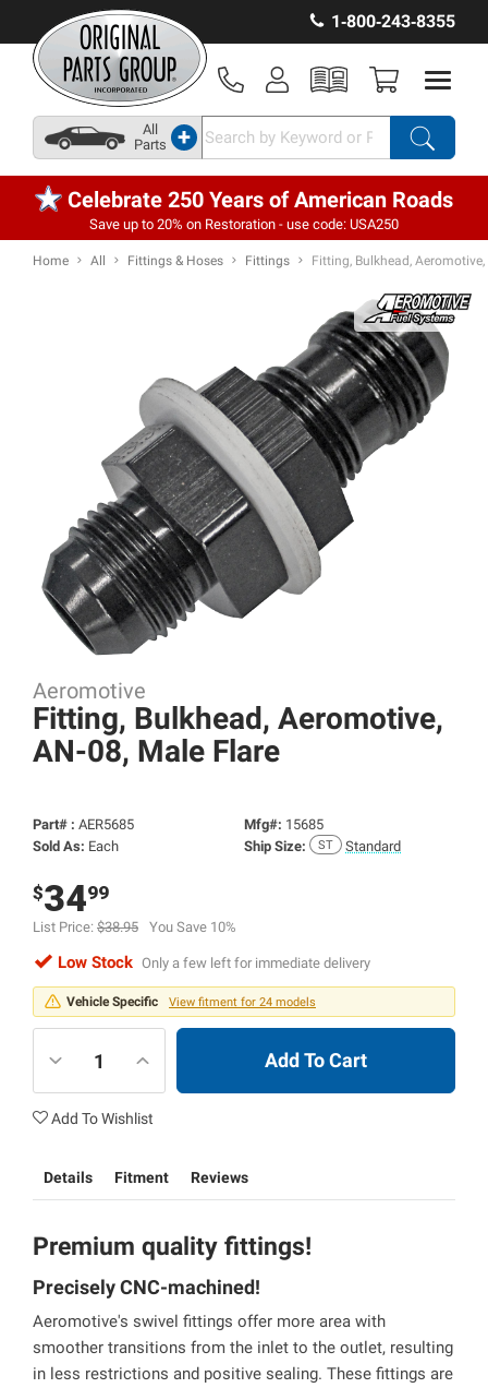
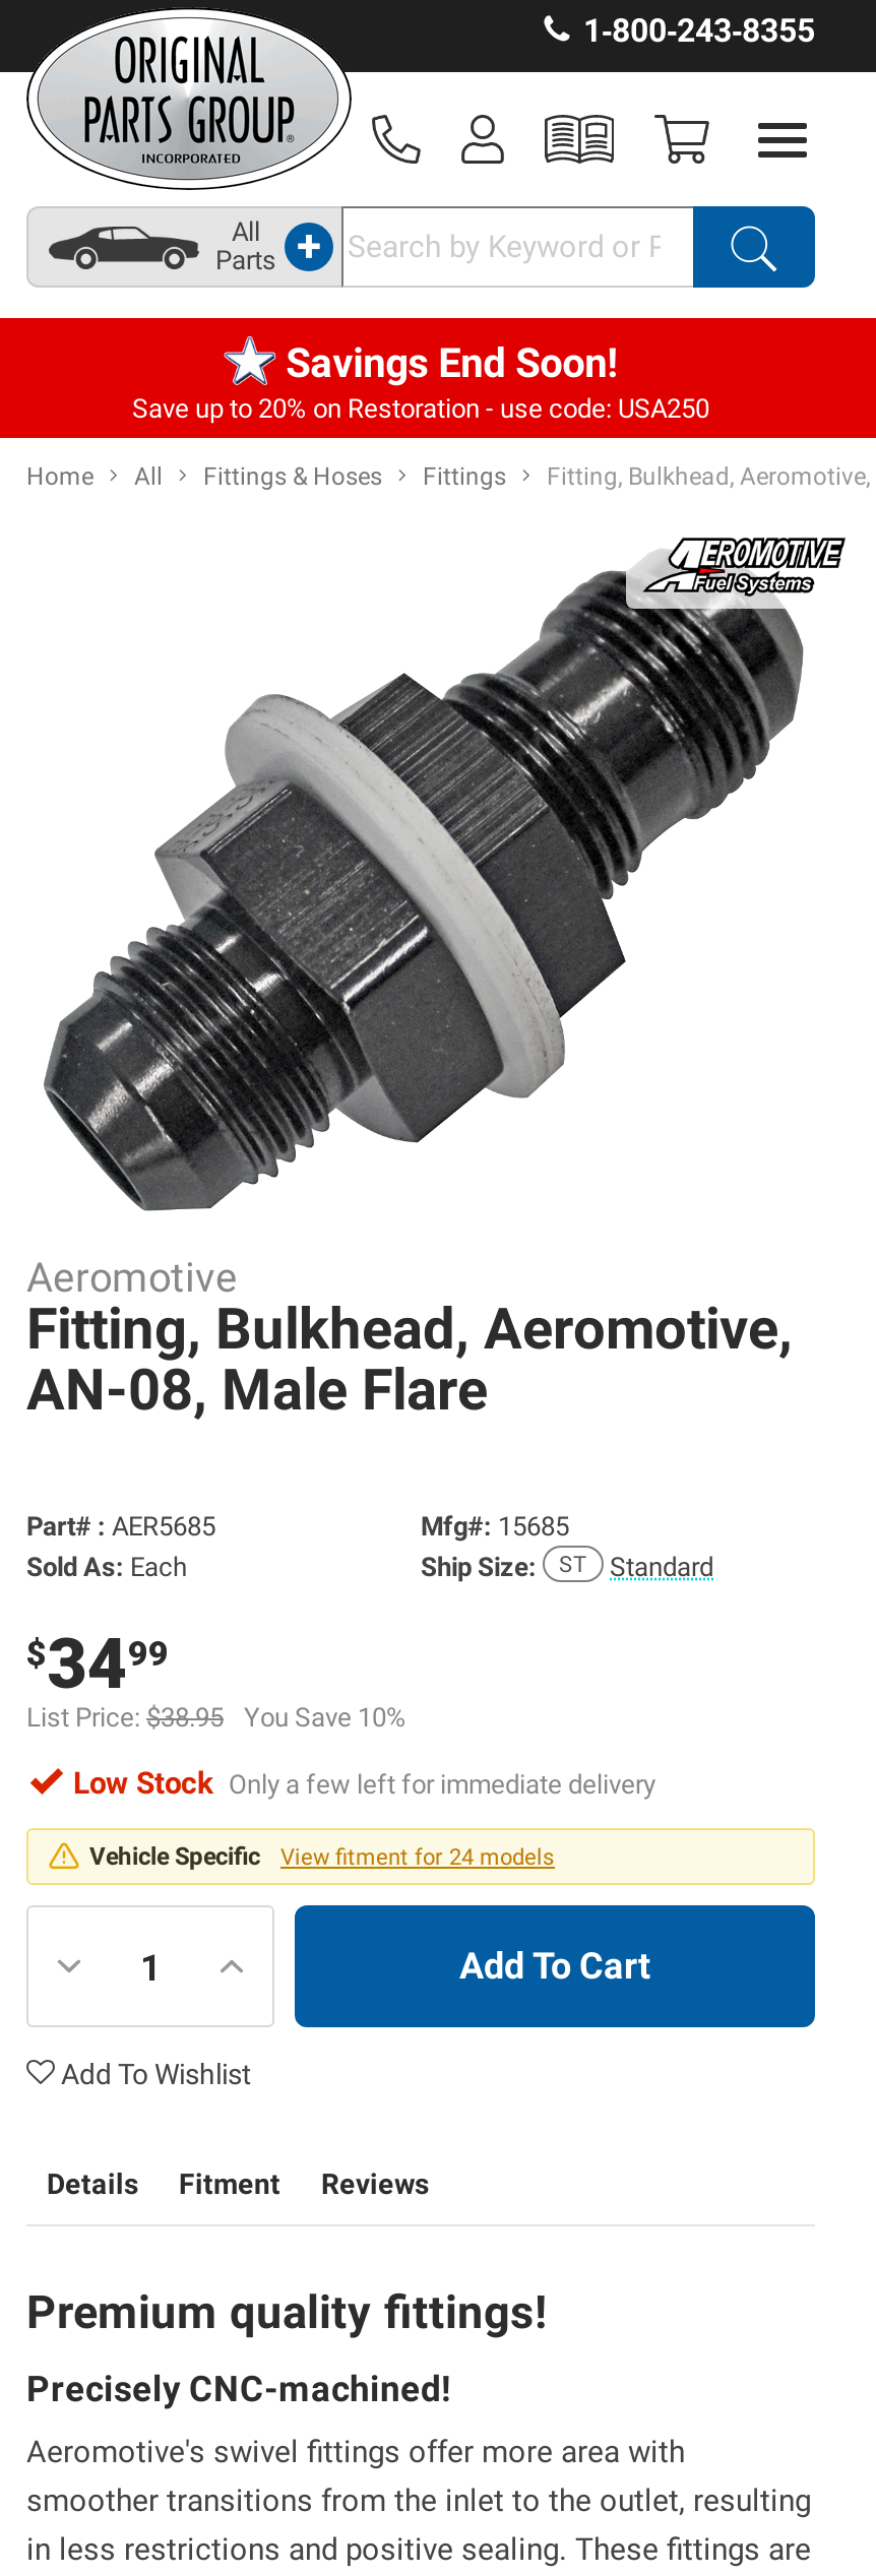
[68,187,453,213] Celebrate 250 Years of American Roads -> [286,338,617,387] Savings End Soon!

